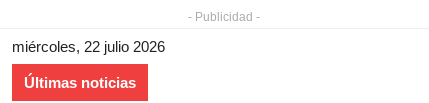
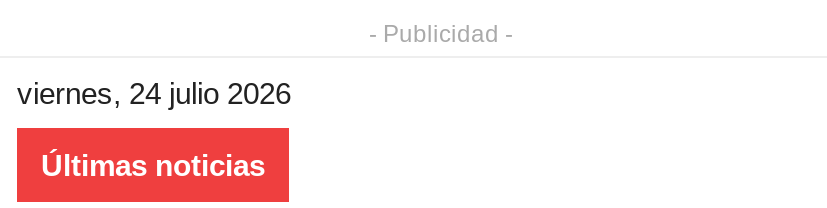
[12,38,165,55] miércoles, 22 julio 2026 -> [17,76,291,110] viernes, 24 julio 2026

